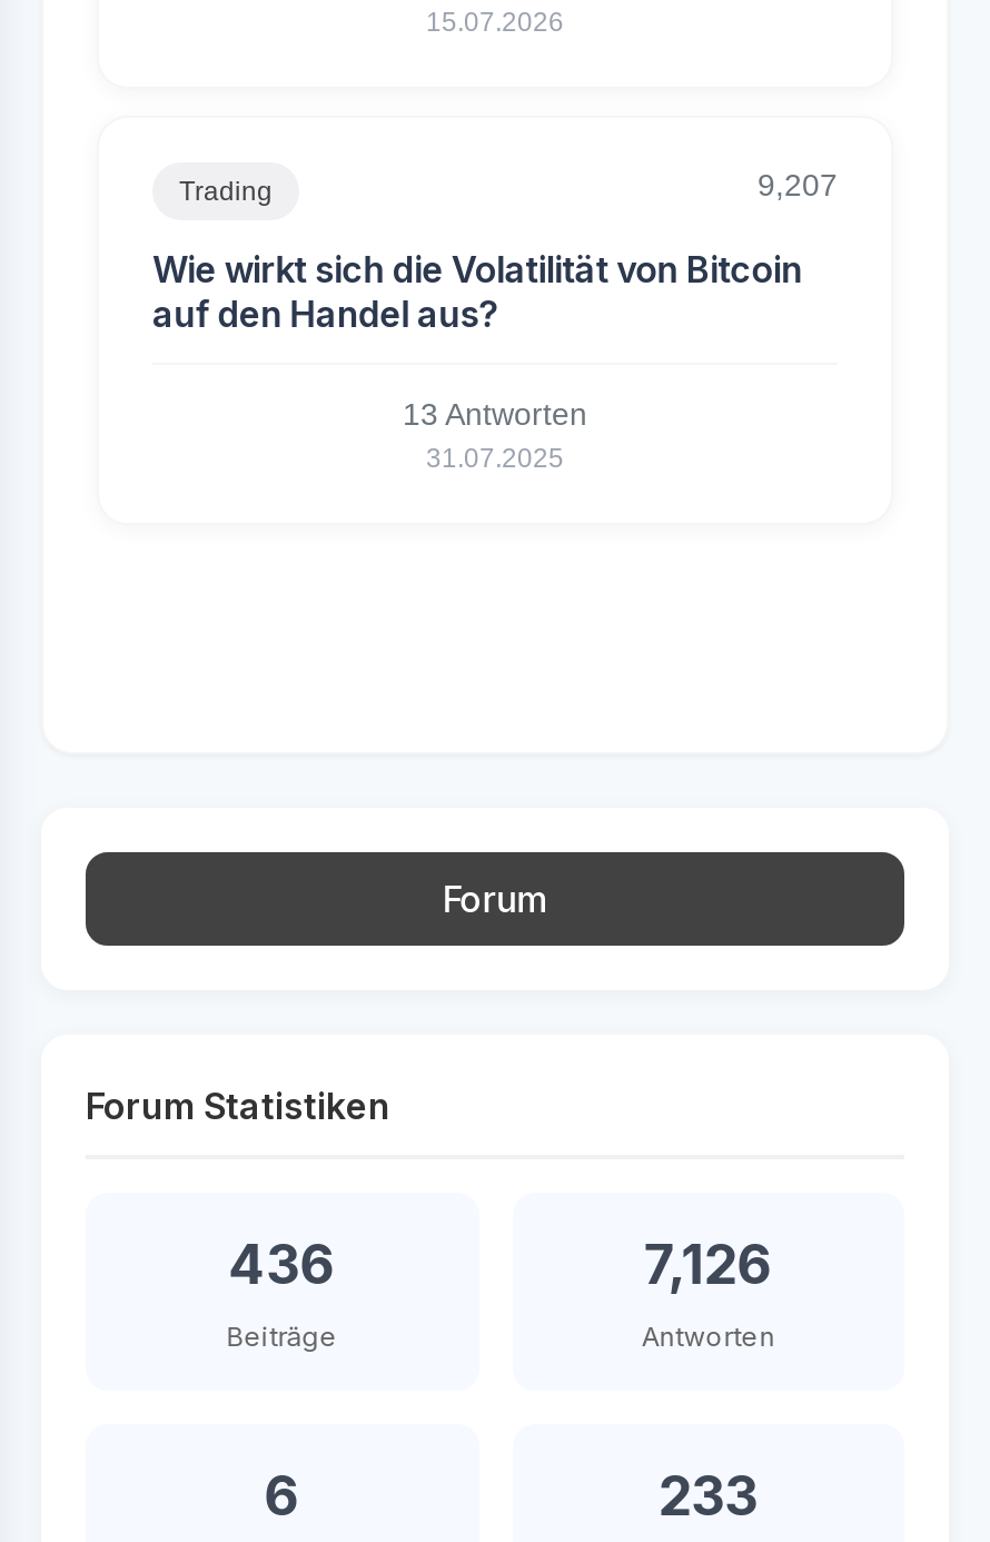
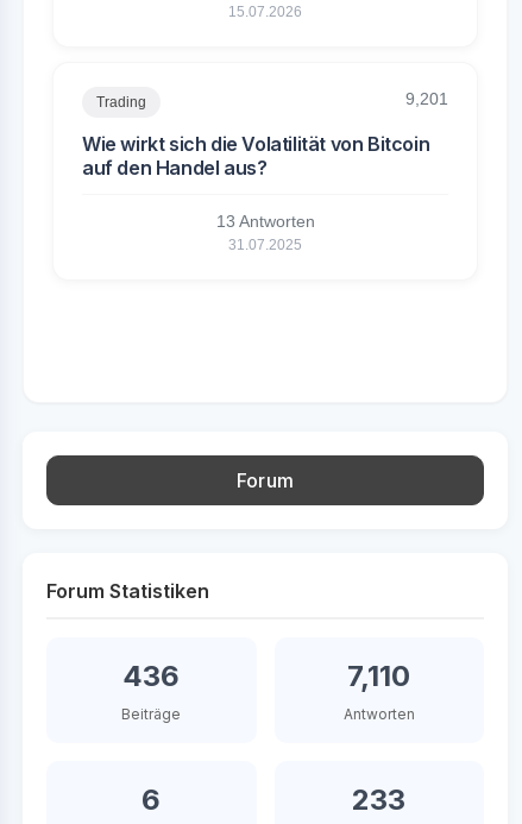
[758,167,838,202] 9,207 -> [405,89,448,108] 9,201
[644,1233,773,1297] 7,126 -> [347,659,410,693] 7,110

